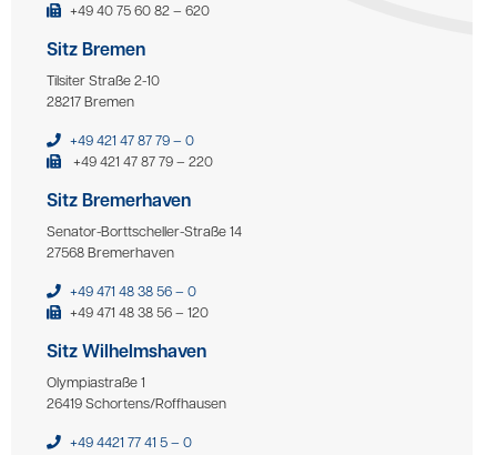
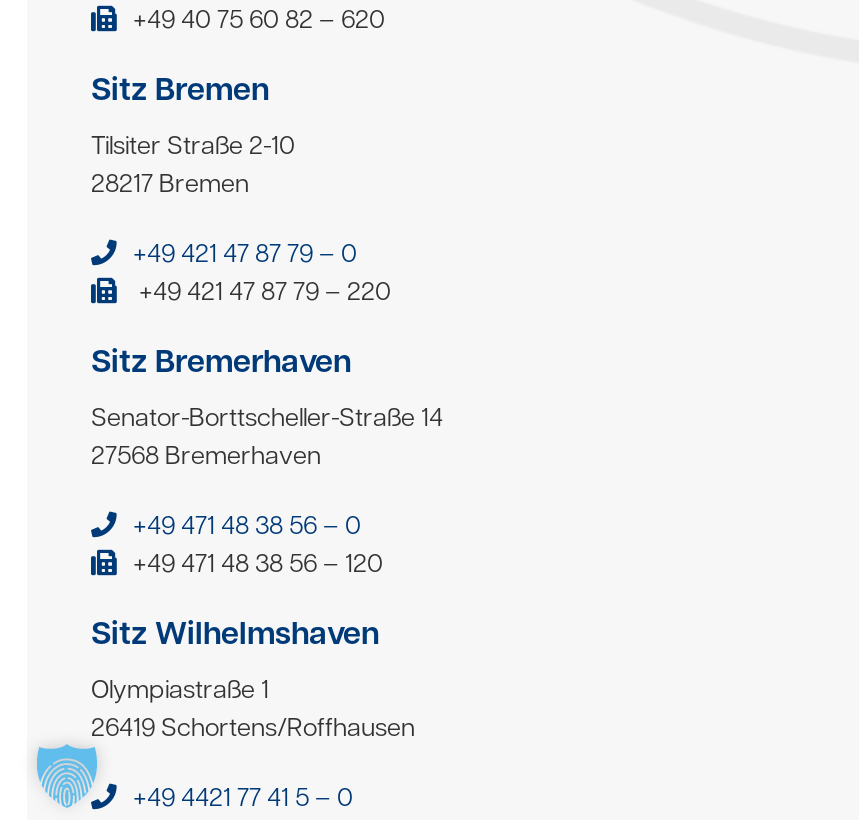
none -> [33,742,101,810] [image]

